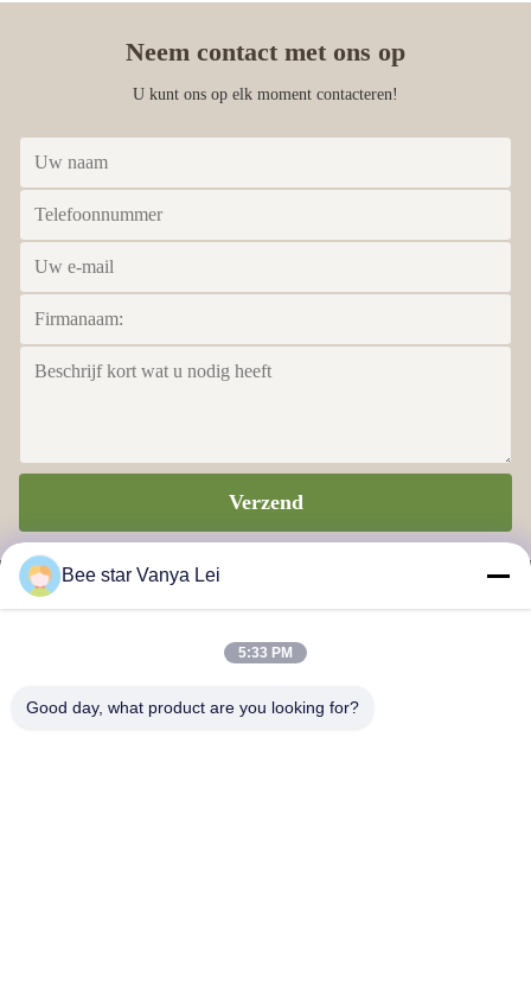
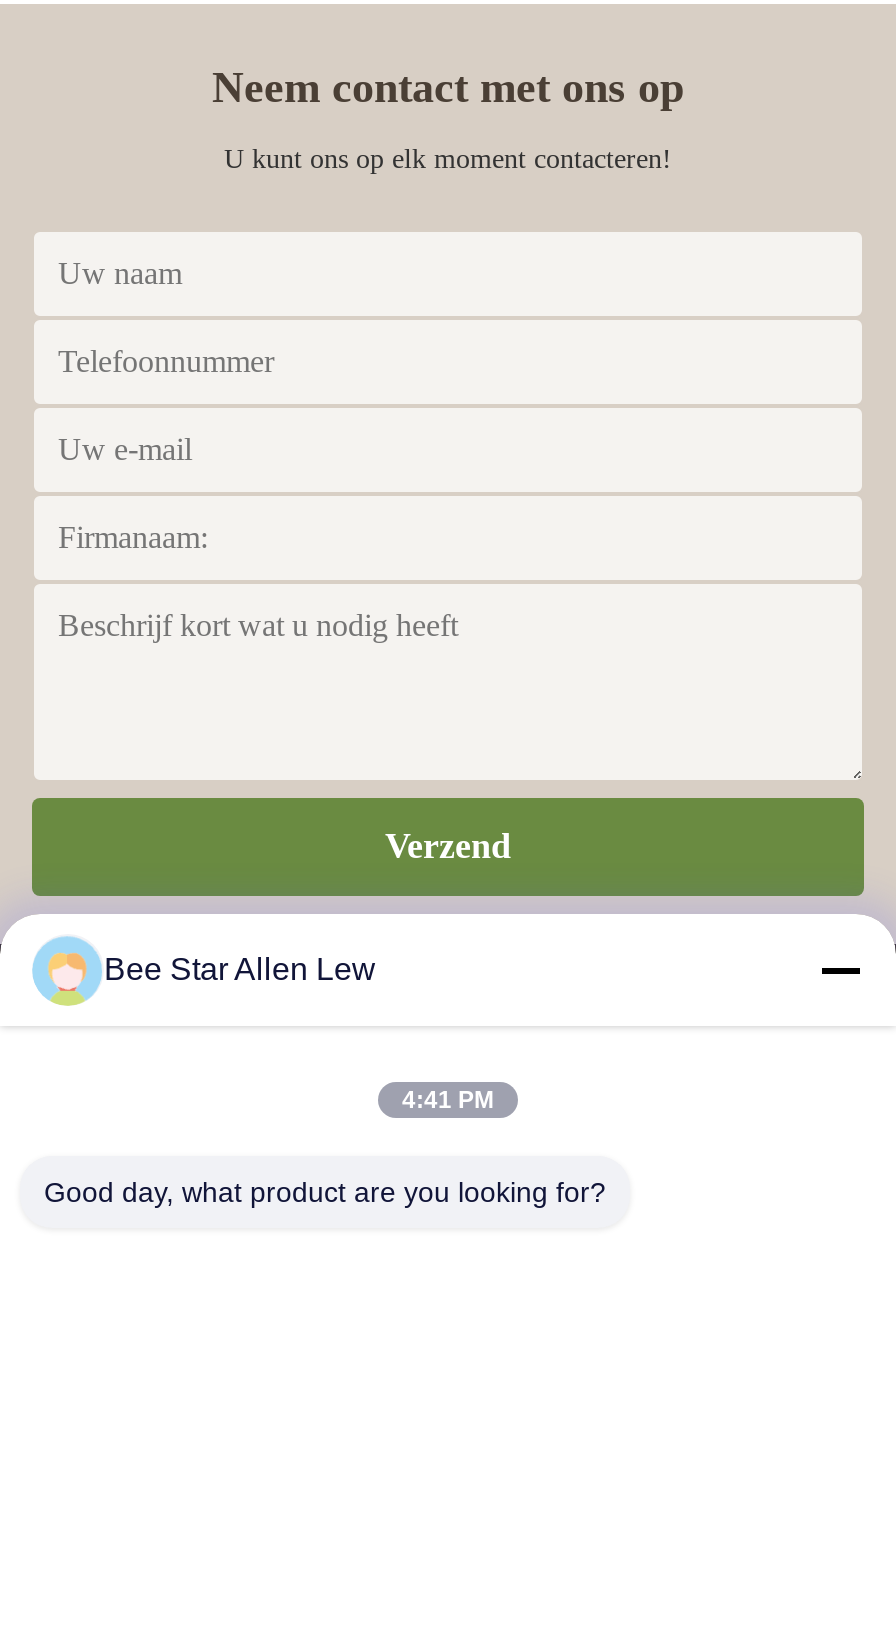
[62,565,220,585] Bee star Vanya Lei -> [104,952,376,986] Bee Star Allen Lew
[238,644,293,661] 5:33 PM -> [402,1086,494,1114] 4:41 PM

